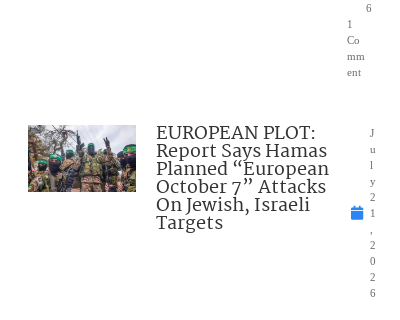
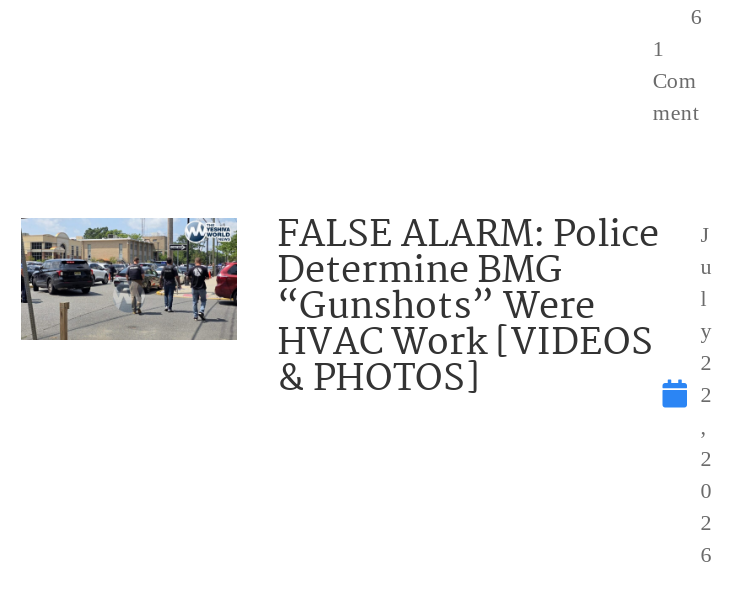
[27,119,329,239] [image] | EUROPEAN PLOT: | Report Says Hamas | Planned “European | October 7” Attacks | On Jewish, Israeli | Targets -> [19,206,659,410] [image] | FALSE ALARM: Police | Determine BMG | “Gunshots” Were | HVAC Work [VIDEOS | & PHOTOS]
[370,207,376,219] 1 -> [701,382,713,406] 2

